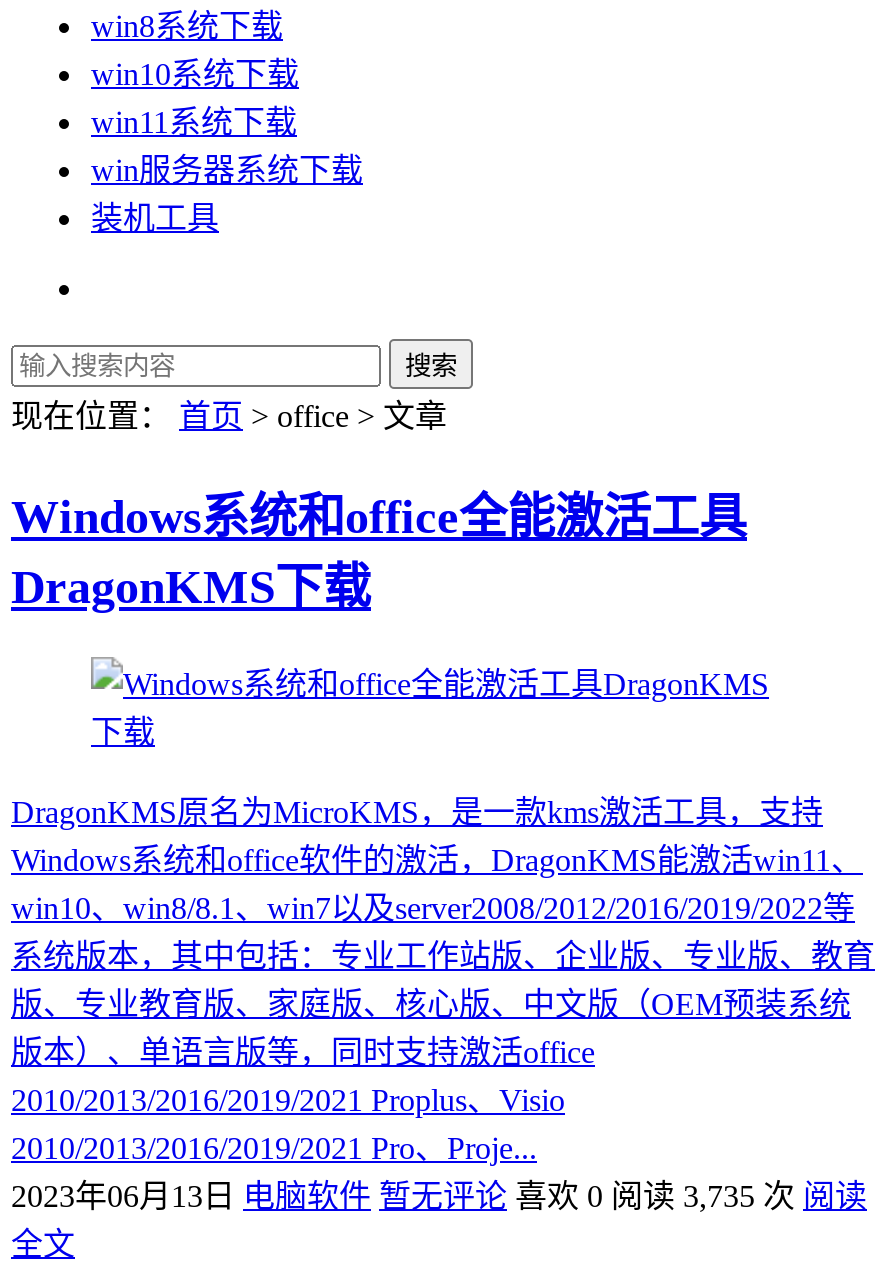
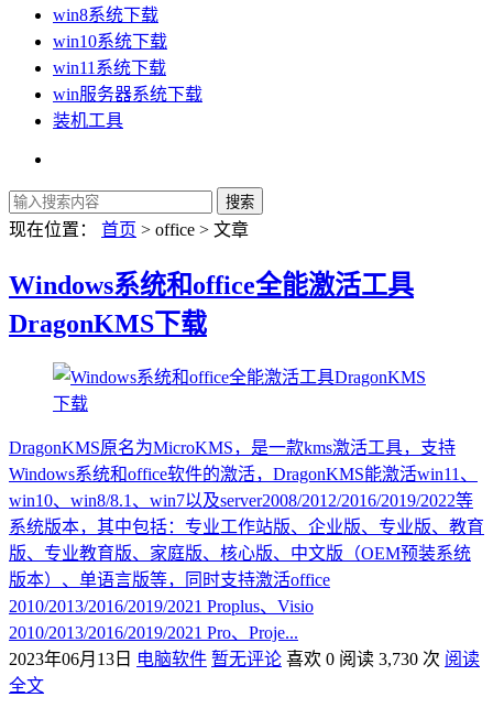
[11,1179,867,1213] 2023年06月13日 电脑软件 暂无评论 喜欢 0阅读 3,735 次 阅读 -> [9,650,480,668] 2023年06月13日 电脑软件 暂无评论 喜欢 0阅读 3,730 次 阅读

